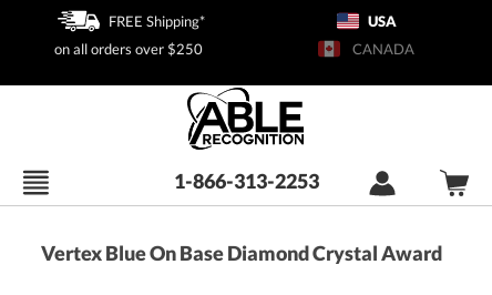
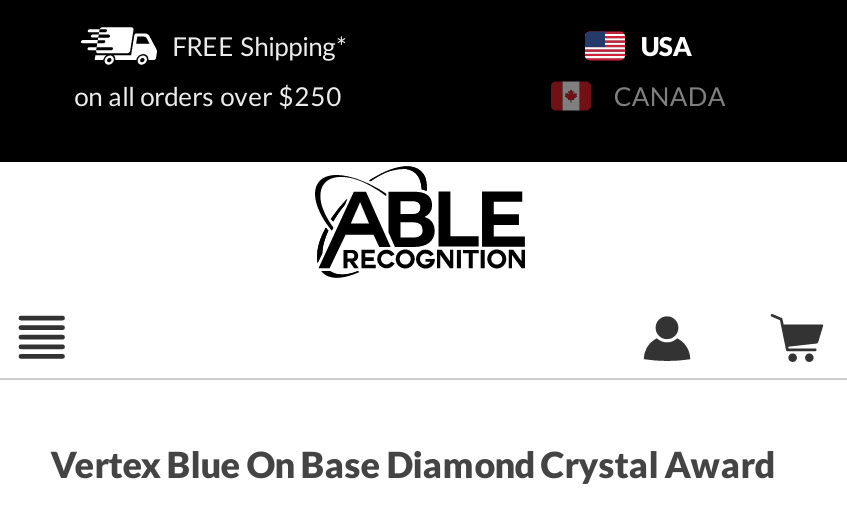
[173,169,319,193] 1-866-313-2253 -> none

